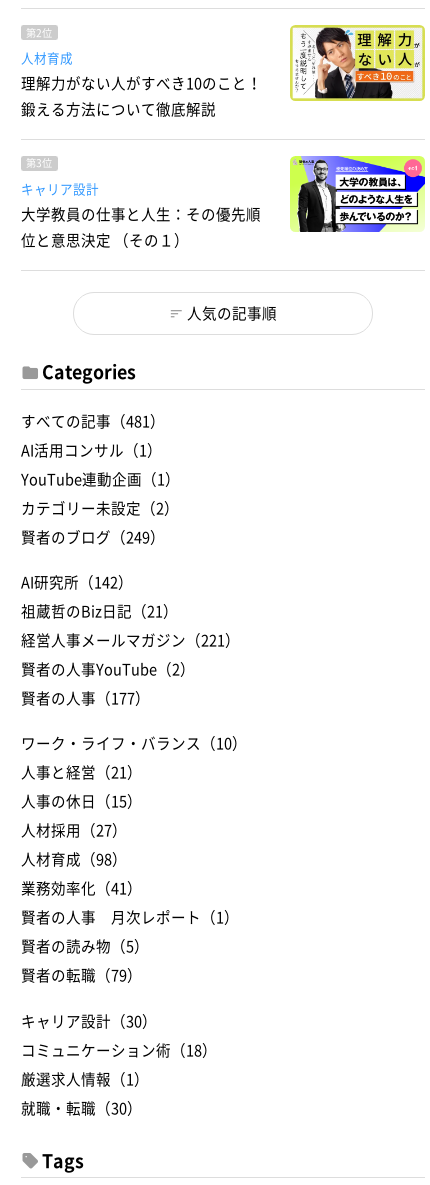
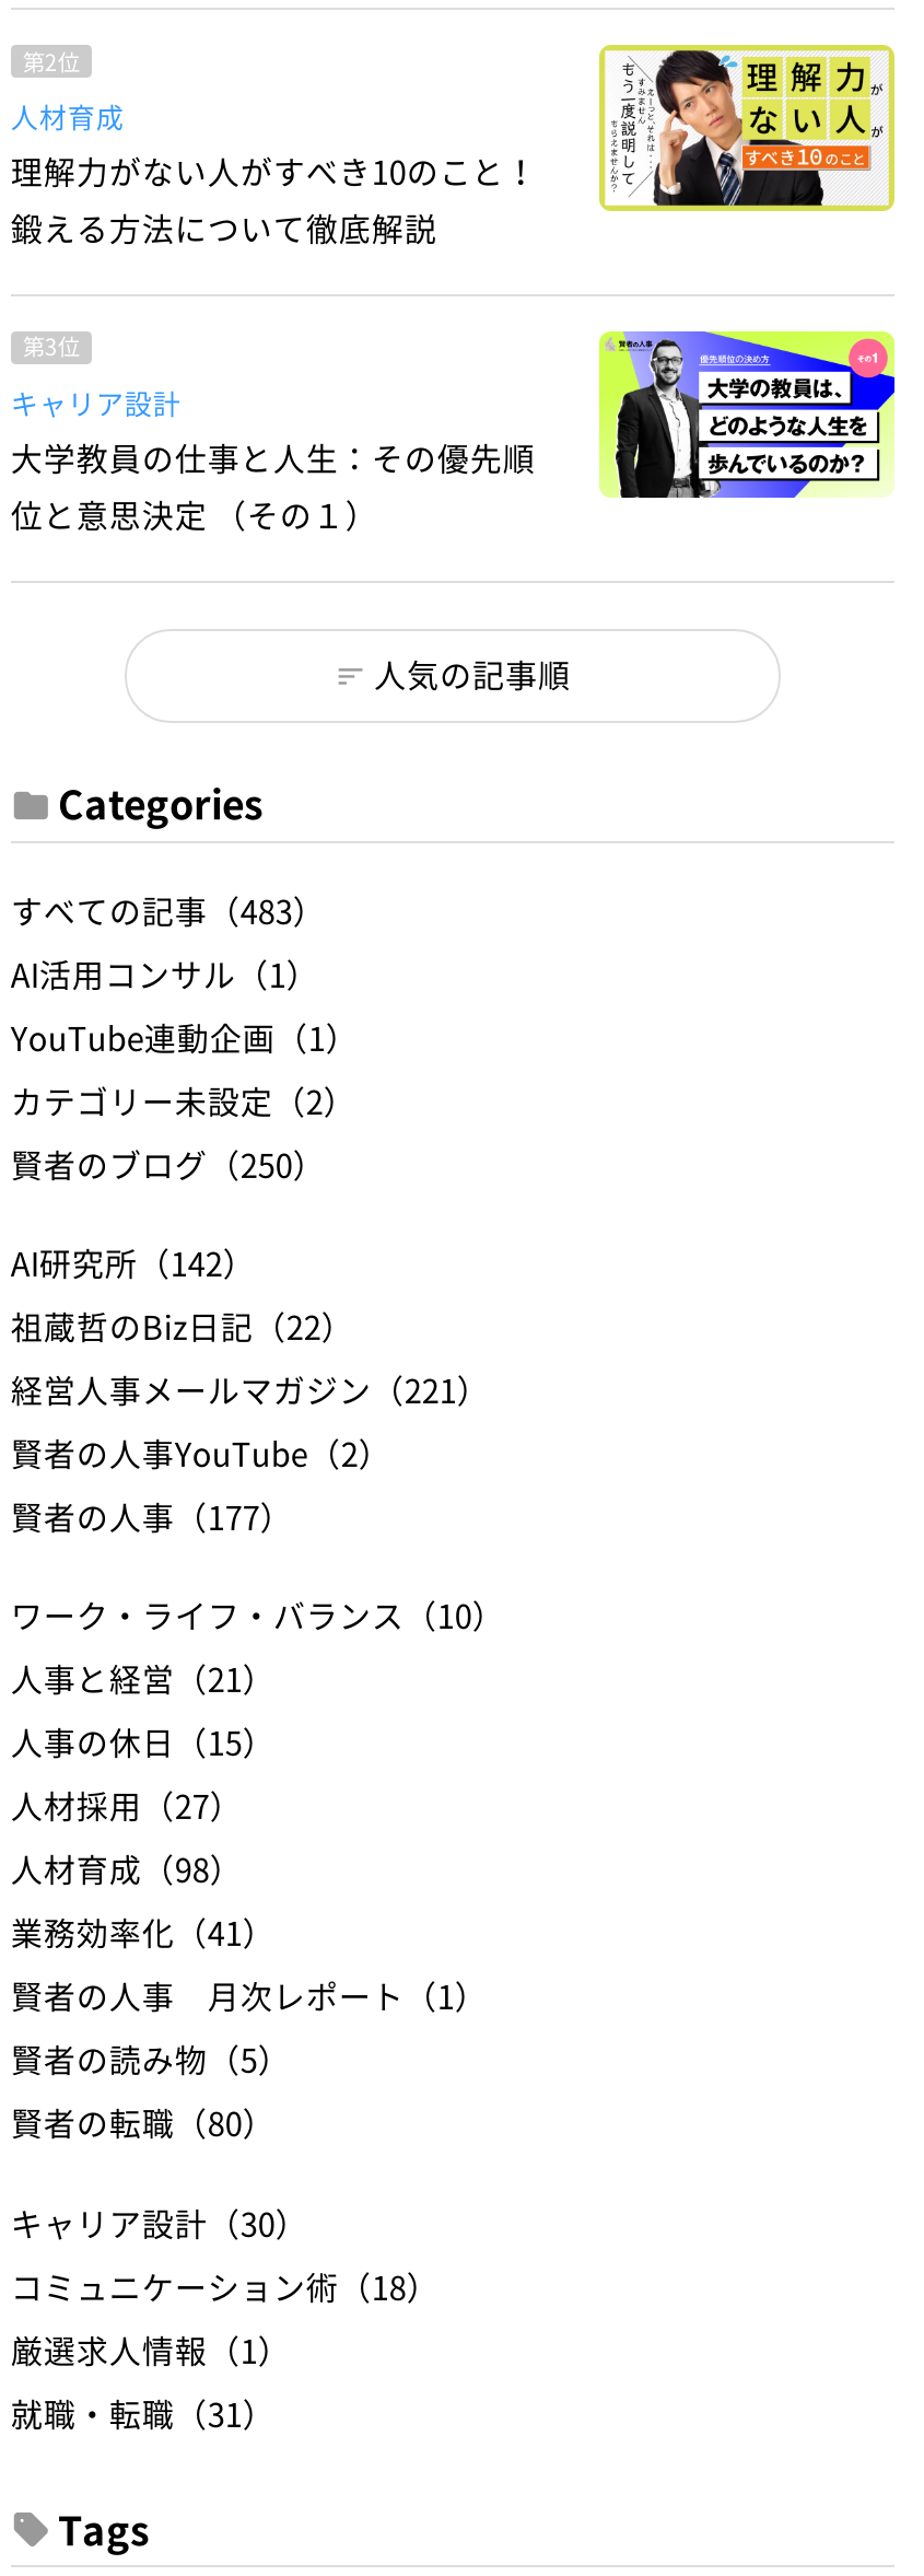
[21,410,165,432] すべての記事（481） -> [11,886,326,934] すべての記事（483）
[21,526,165,548] 賢者のブログ（249） -> [11,1140,326,1188] 賢者のブログ（250）
[21,600,178,622] 祖蔵哲のBiz日記（21） -> [11,1303,354,1351] 祖蔵哲のBiz日記（22）
[21,964,142,986] 賢者の転職（79） -> [11,2100,275,2148] 賢者の転職（80）
[21,1097,142,1119] 就職・転職（30） -> [11,2390,275,2438] 就職・転職（31）

